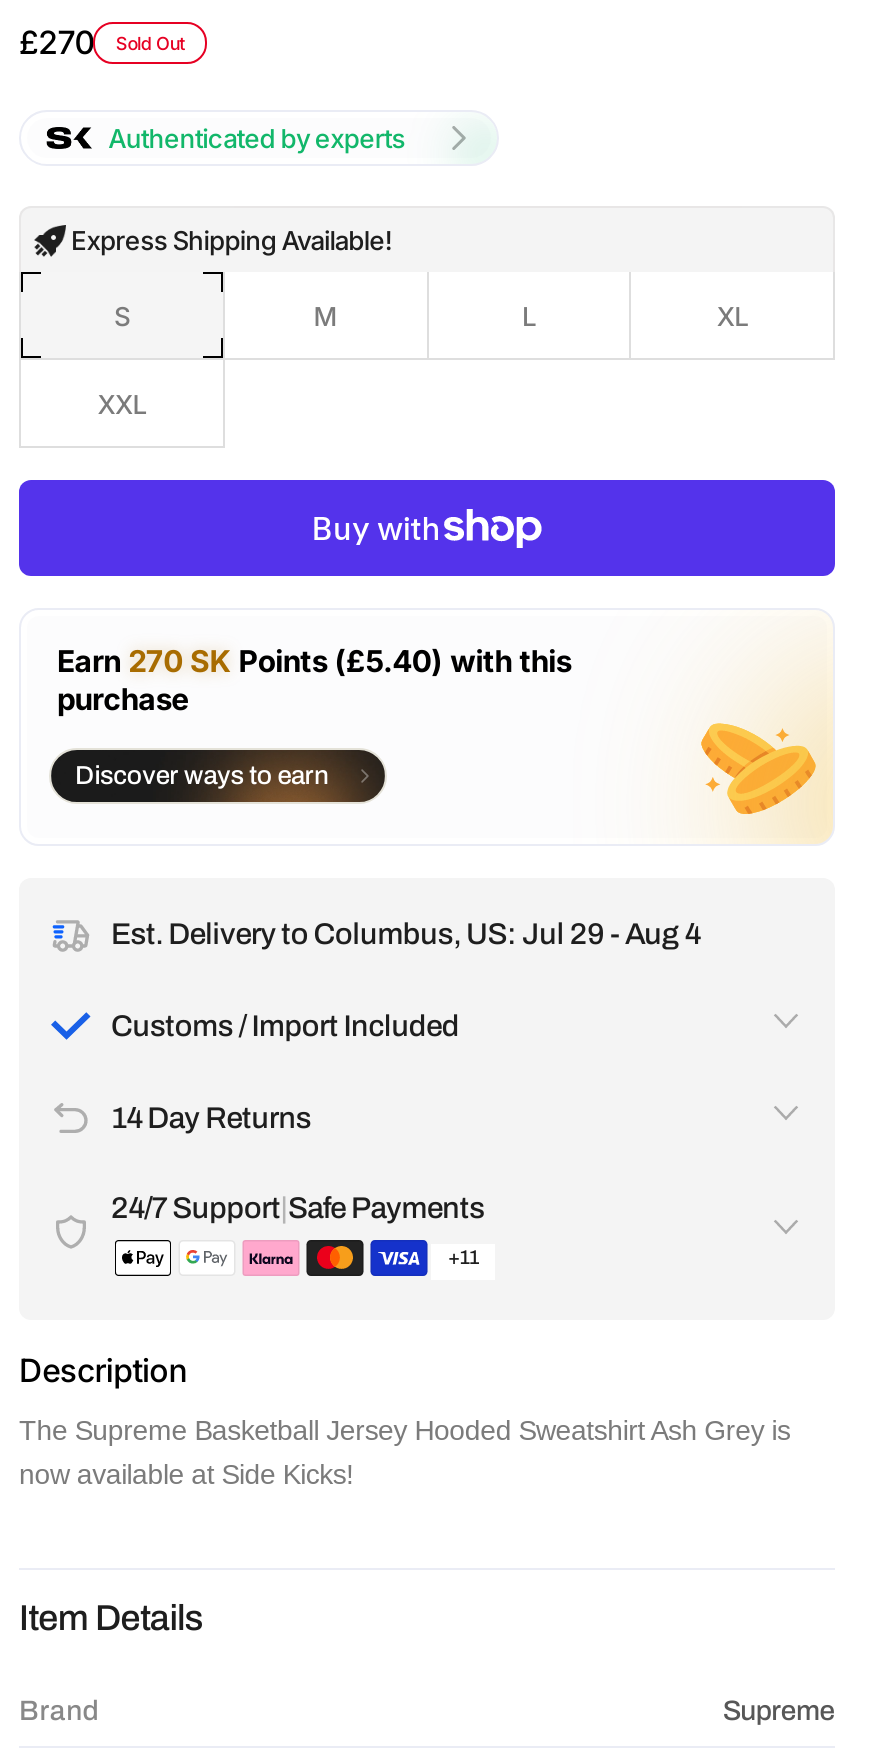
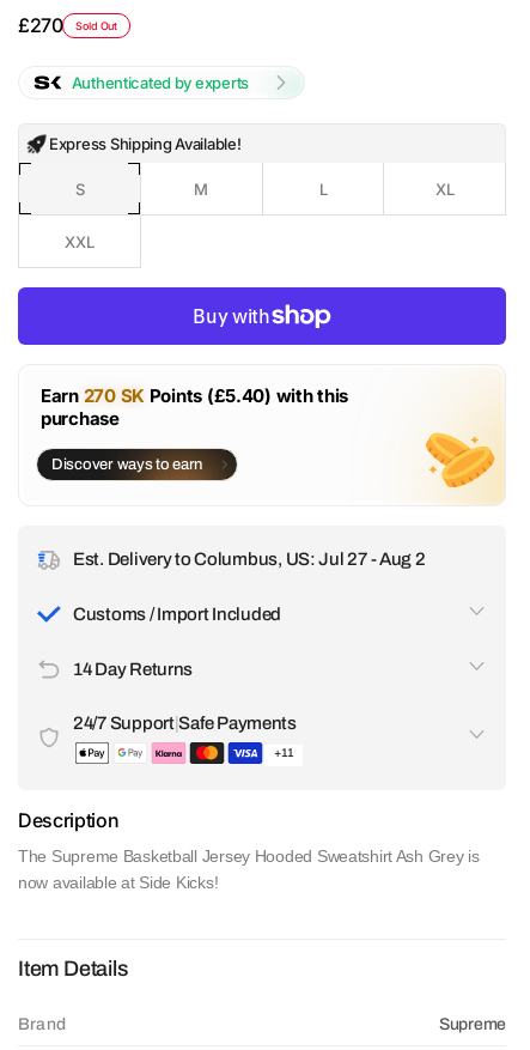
[111,918,700,950] Est. Delivery to Columbus, US: Jul 29 - Aug 4 -> [73,550,425,569] Est. Delivery to Columbus, US: Jul 27 - Aug 2

